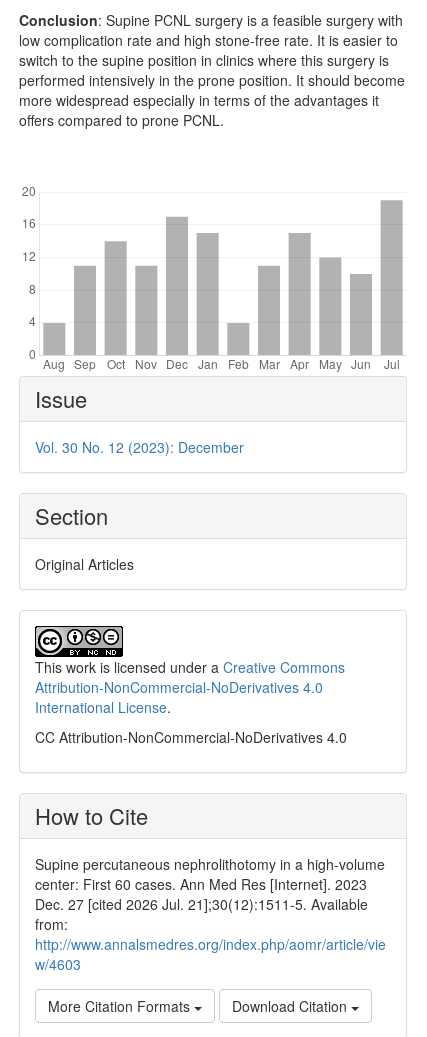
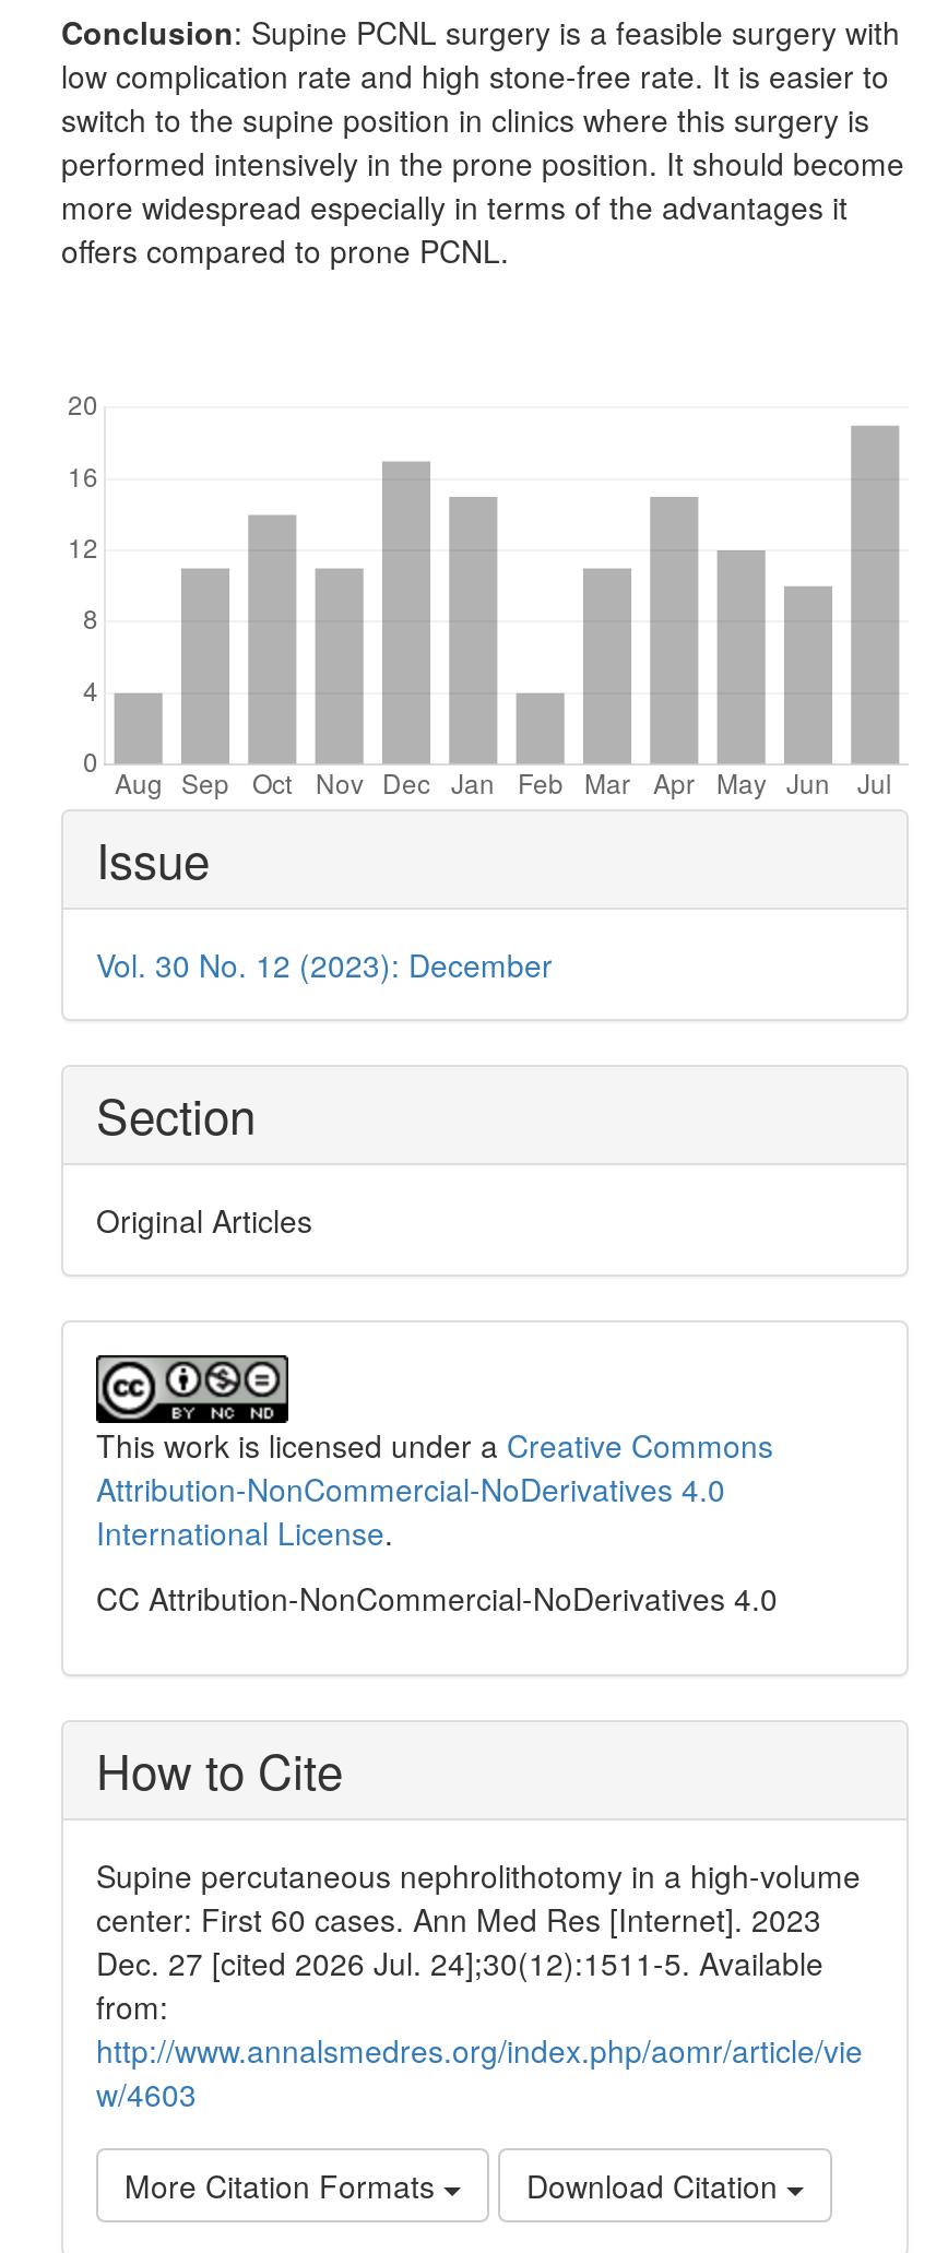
[35,894,368,914] Dec. 27 [cited 2026 Jul. 21];30(12):1511-5. Available -> [96,1941,823,1985] Dec. 27 [cited 2026 Jul. 24];30(12):1511-5. Available

